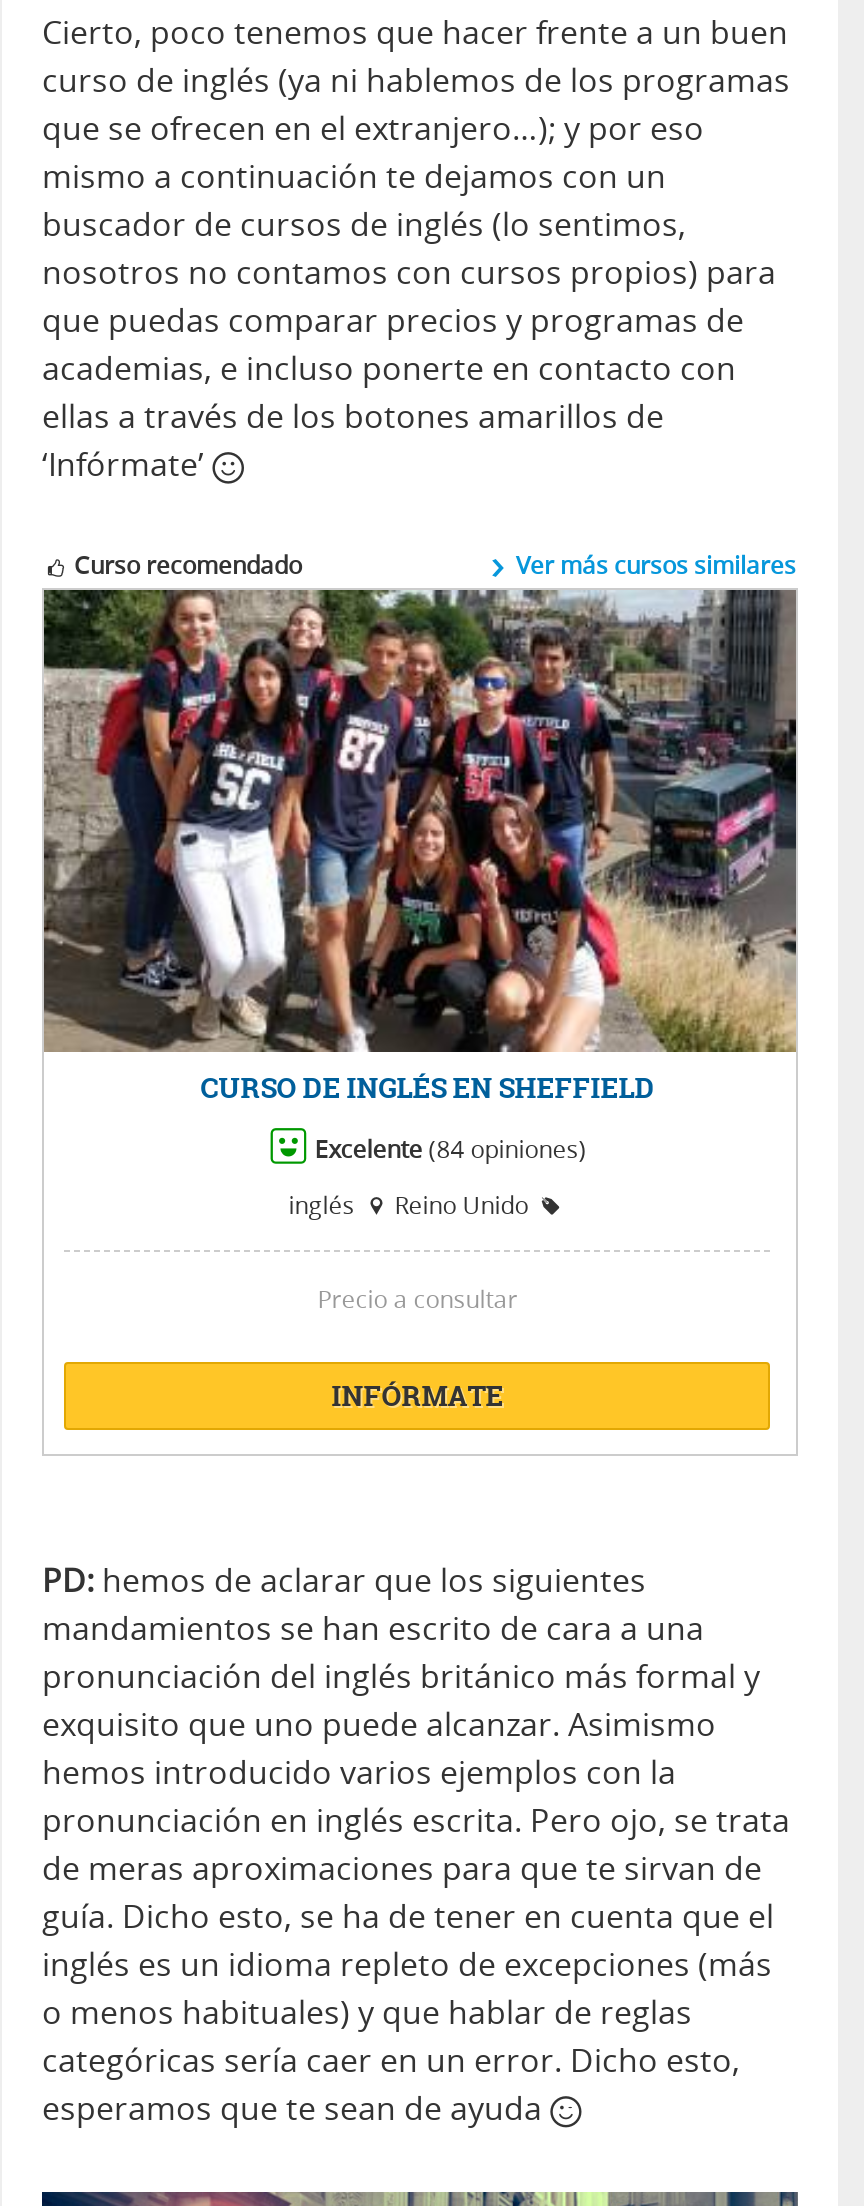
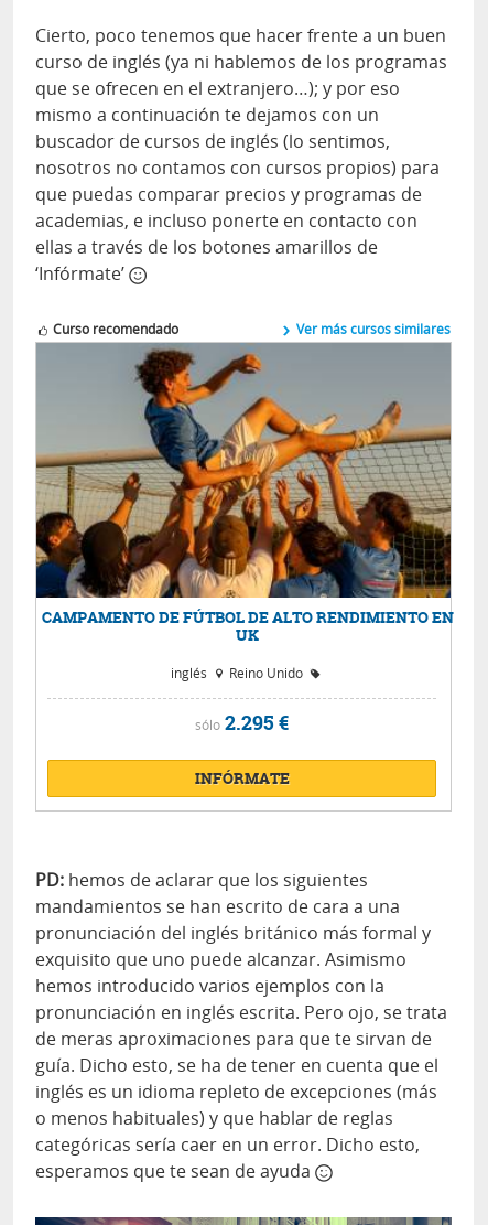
[42,590,798,1165] [image] | CURSO DE INGLÉS EN SHEFFIELD | Excelente (84 opiniones) -> [35,342,454,645] [image] | CAMPAMENTO DE FÚTBOL DE ALTO RENDIMIENTO EN | UK
[317,1283,517,1315] Precio a consultar -> [195,709,289,737] sólo 2.295 €

